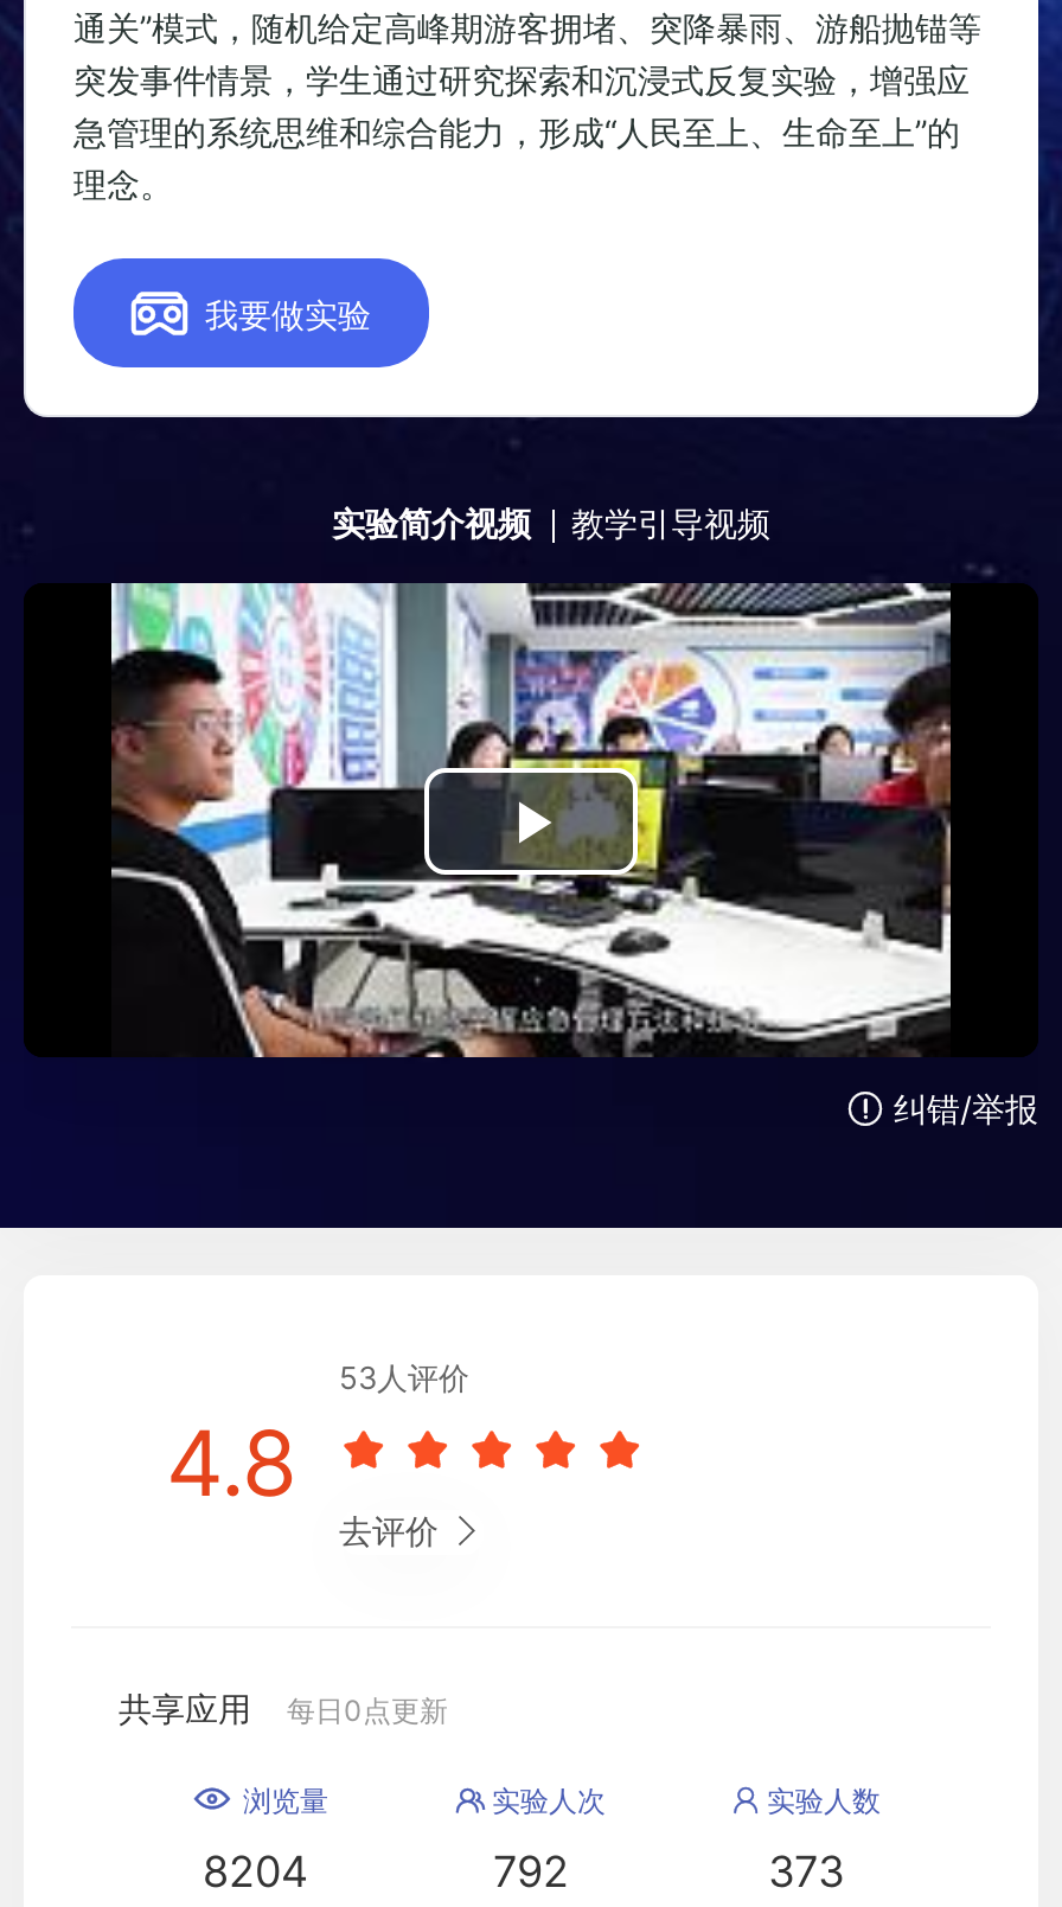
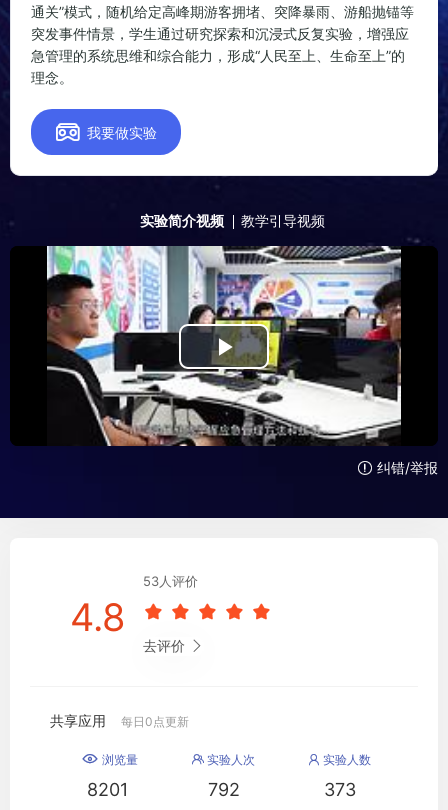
[203,1847,309,1896] 8204 -> [87,779,128,800] 8201

